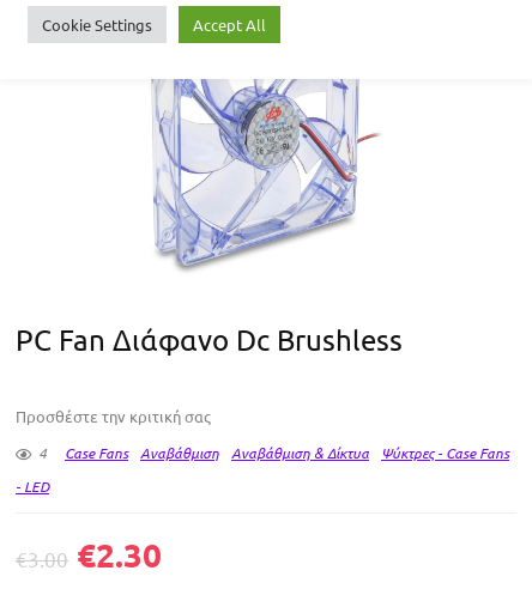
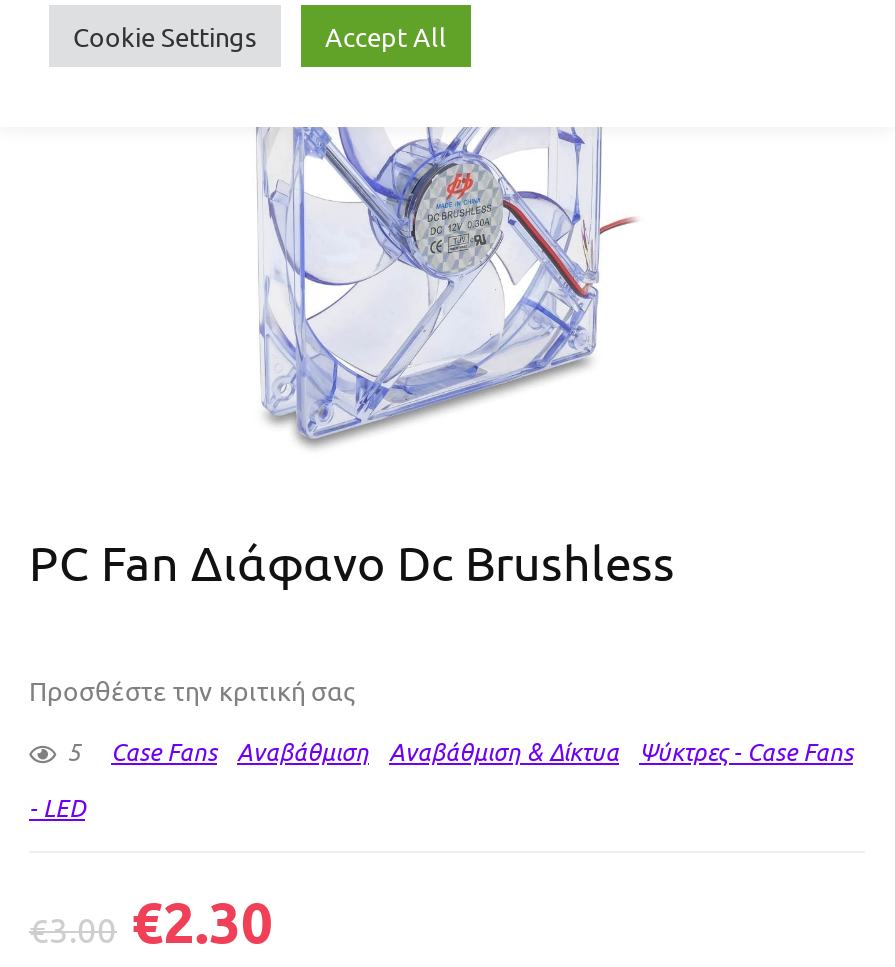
[38,443,509,462] 4 Case Fans Αναβάθμιση Αναβάθμιση & Δίκτυα Ψύκτρες - Case Fans -> [67,735,853,767] 5 Case Fans Αναβάθμιση Αναβάθμιση & Δίκτυα Ψύκτρες - Case Fans

